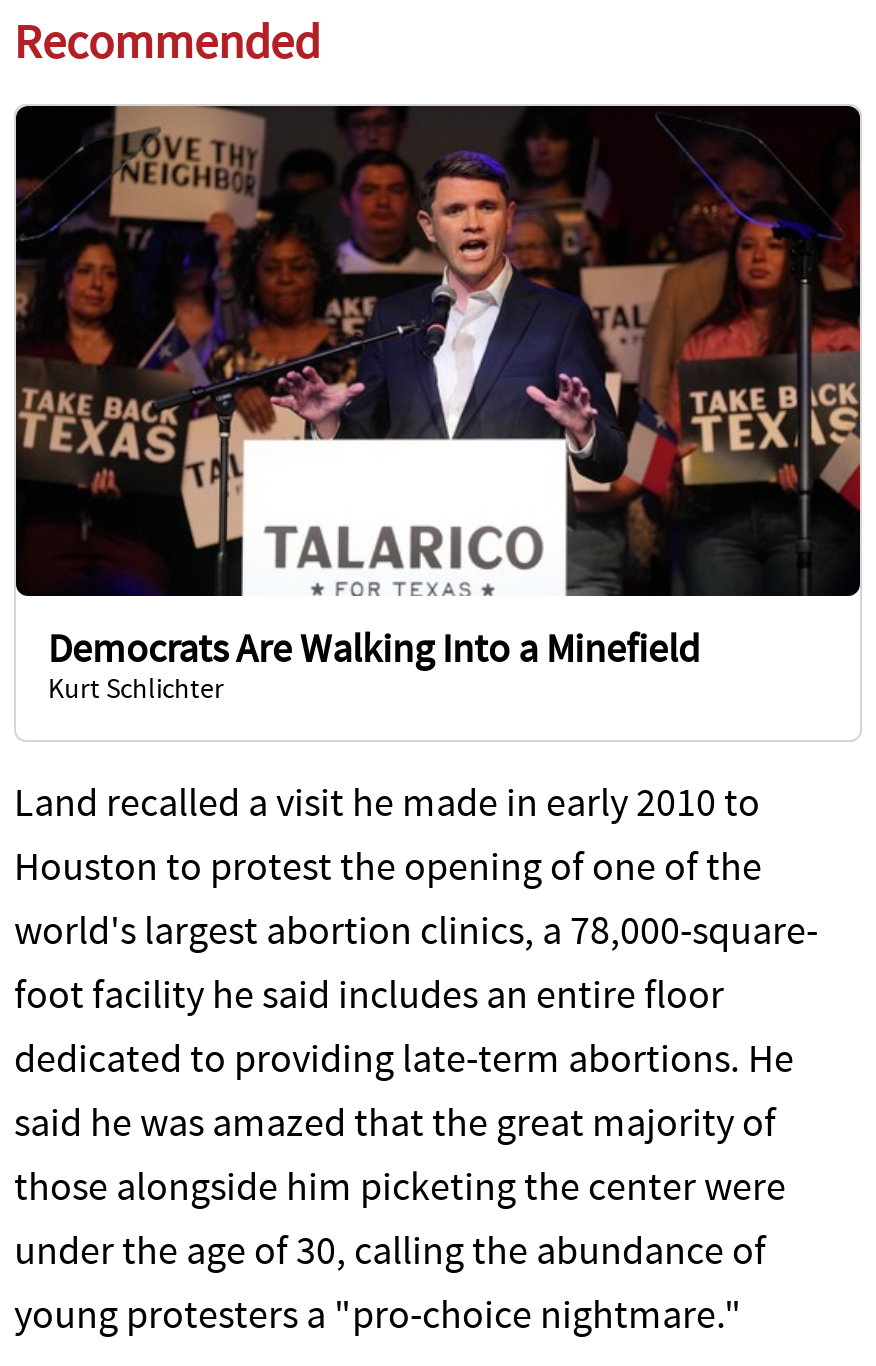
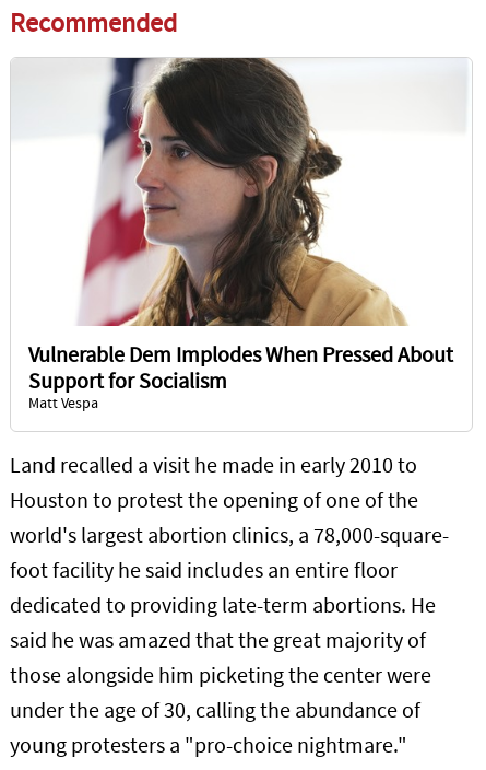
[14,104,862,706] [image] | Democrats Are Walking Into a Minefield | Kurt Schlichter -> [11,57,472,412] [image] | Vulnerable Dem Implodes When Pressed About | Support for Socialism | Matt Vespa

